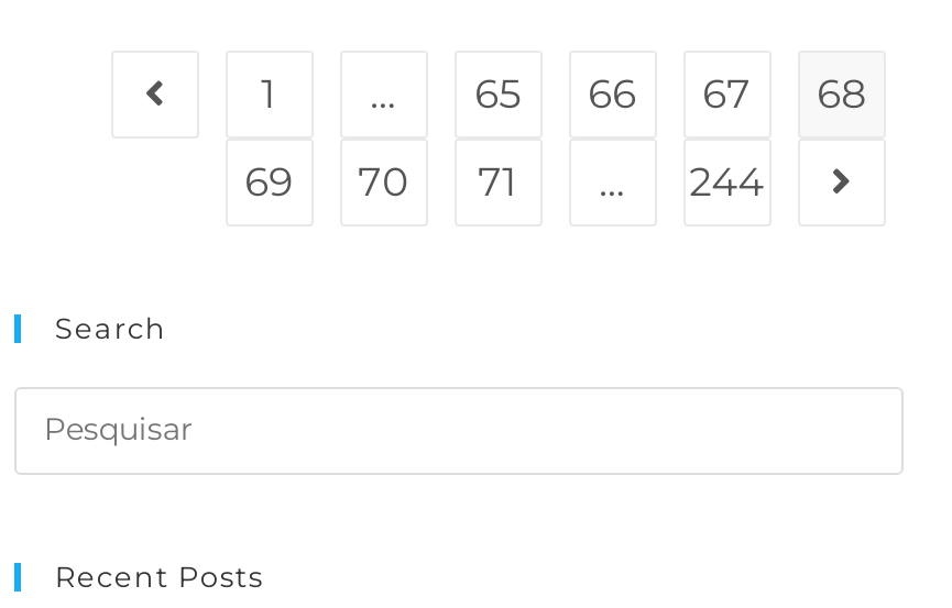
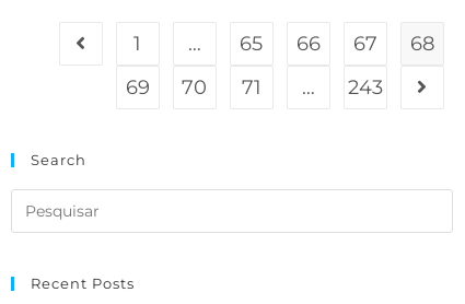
[689,158,764,206] 244 -> [347,76,383,100] 243

